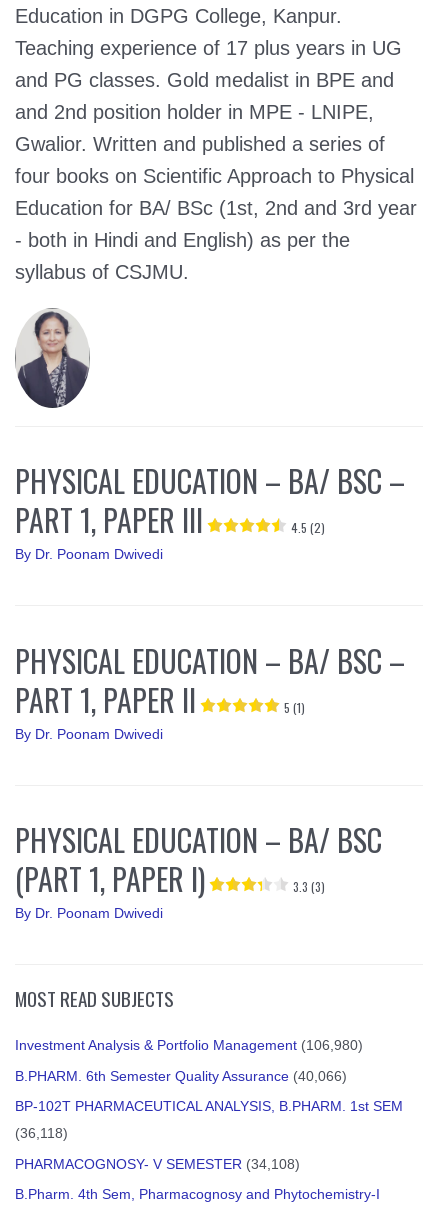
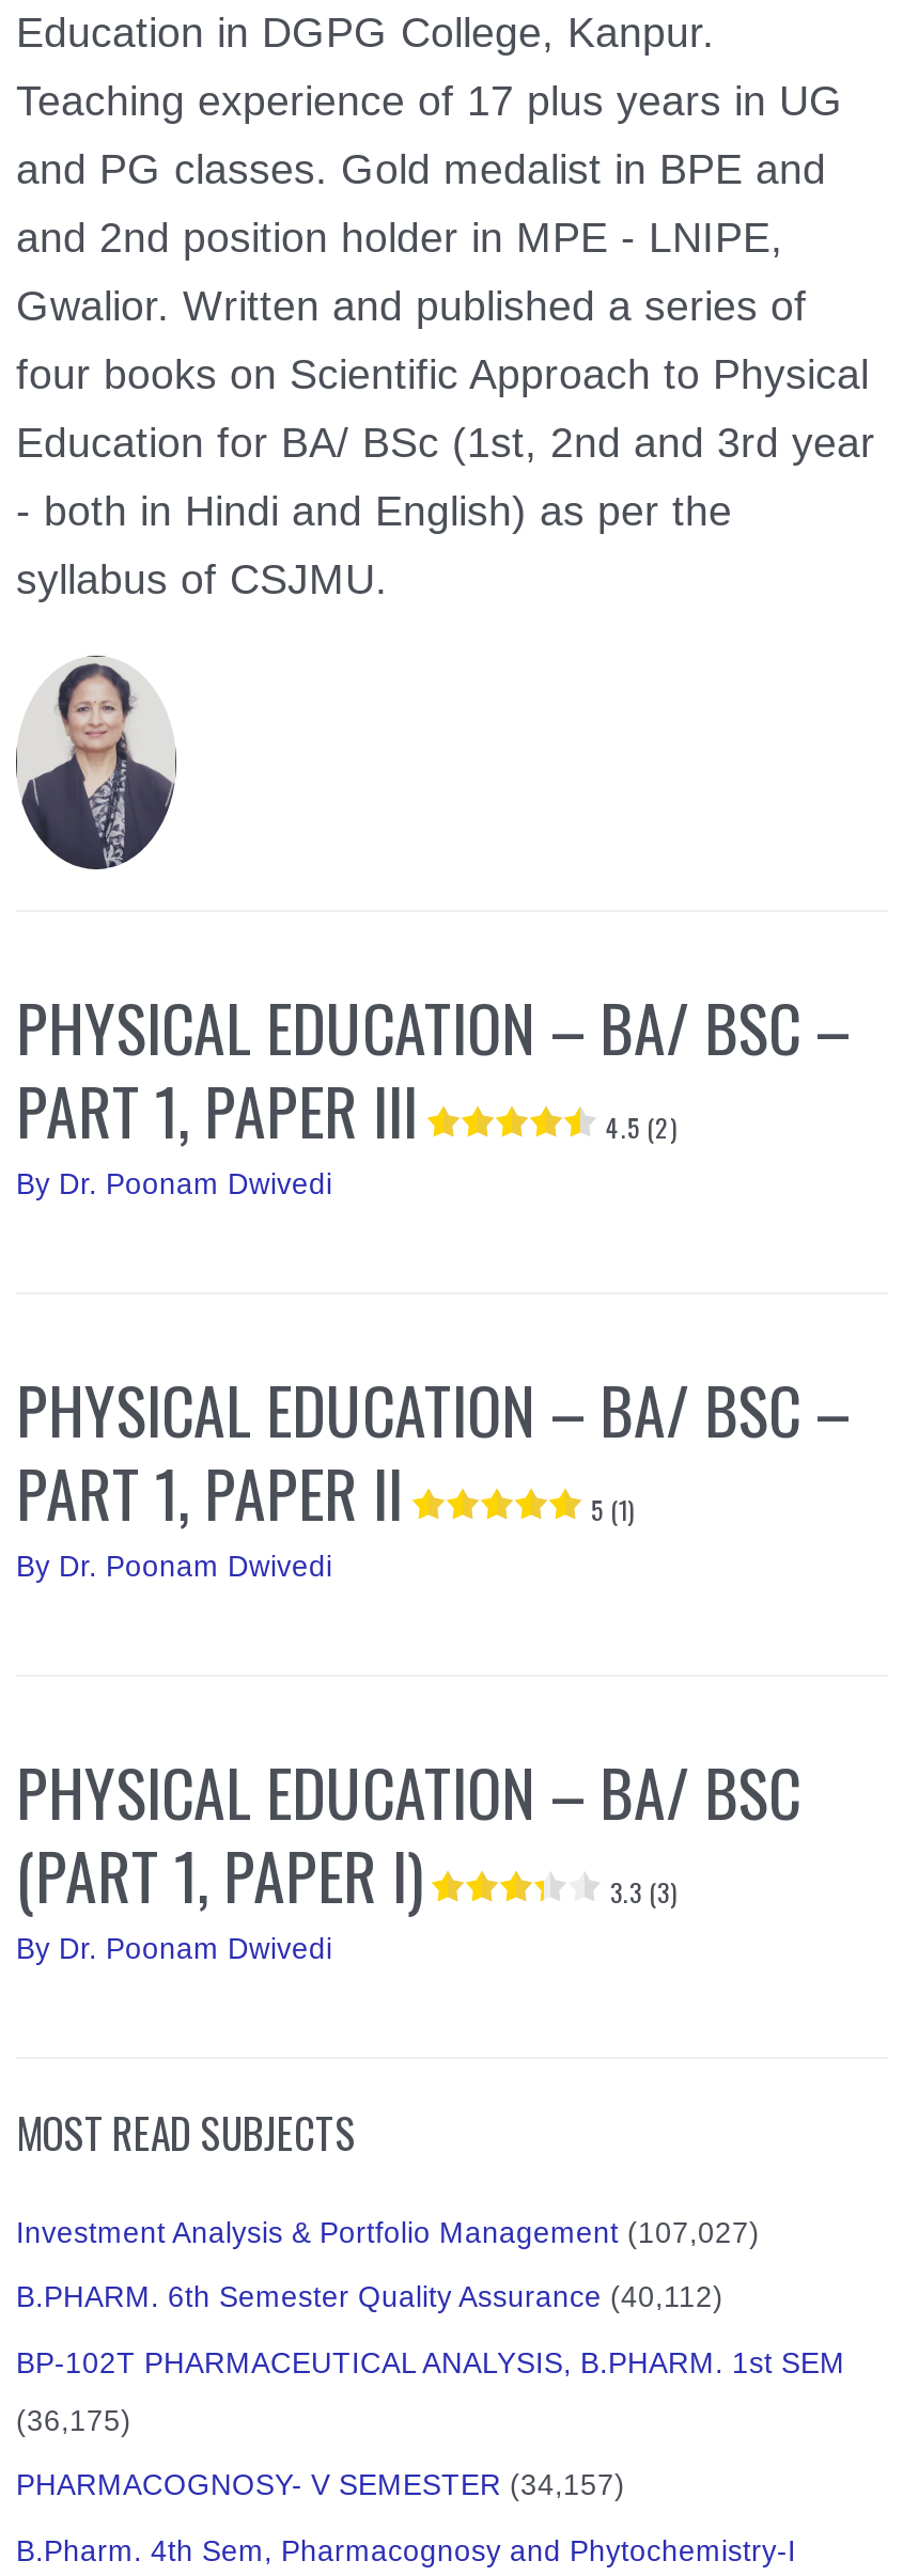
[15,1038,363,1053] Investment Analysis & Portfolio Management (106,980) -> [16,2217,760,2249] Investment Analysis & Portfolio Management (107,027)
[15,1069,347,1084] B.PHARM. 6th Semester Quality Assurance (40,066) -> [16,2282,723,2314] B.PHARM. 6th Semester Quality Assurance (40,112)
[15,1126,68,1141] (36,118) -> [16,2404,131,2437] (36,175)
[15,1157,300,1172] PHARMACOGNOSY- V SEMESTER (34,108) -> [16,2469,625,2501] PHARMACOGNOSY- V SEMESTER (34,157)

